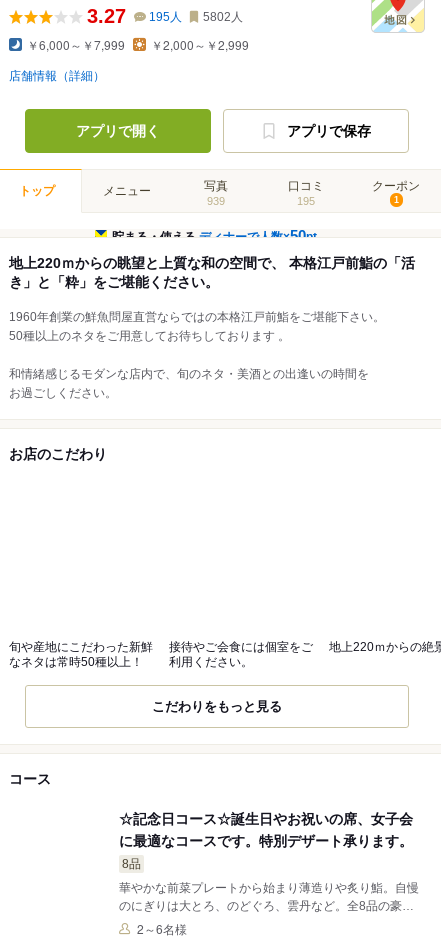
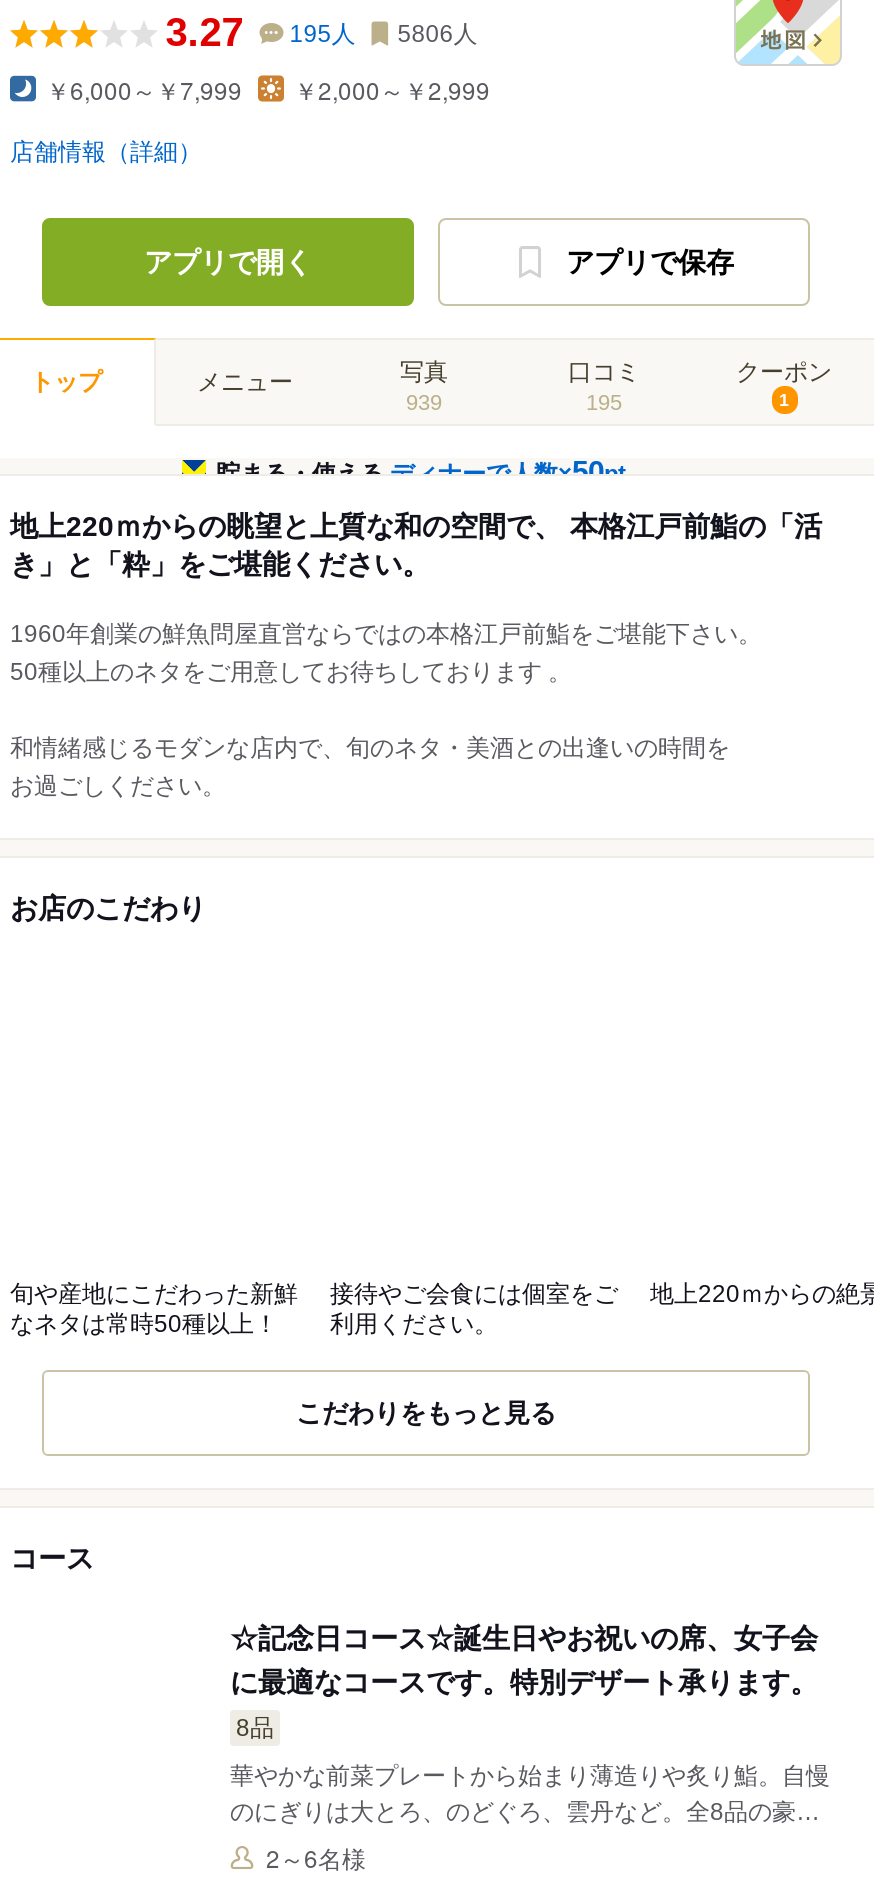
[87,5,243,27] 3.27 195人 5802人 -> [166,10,478,54] 3.27 195人 5806人

